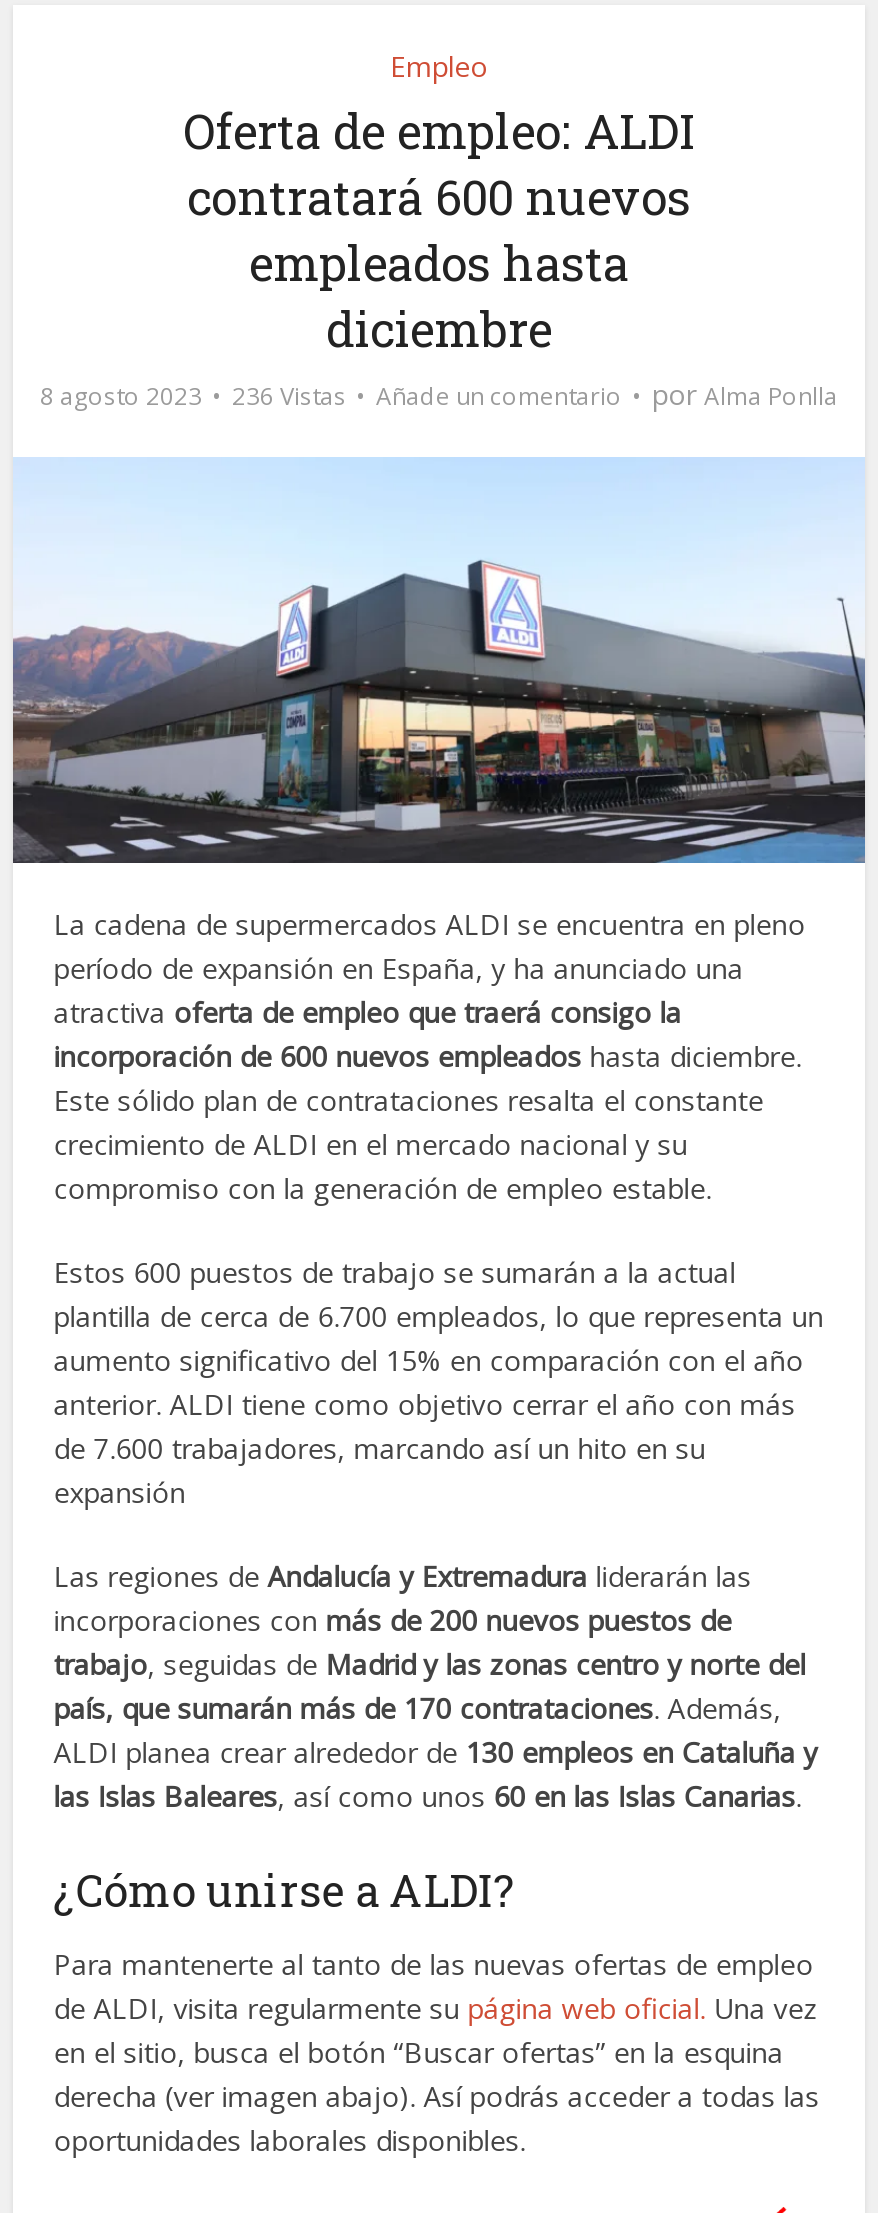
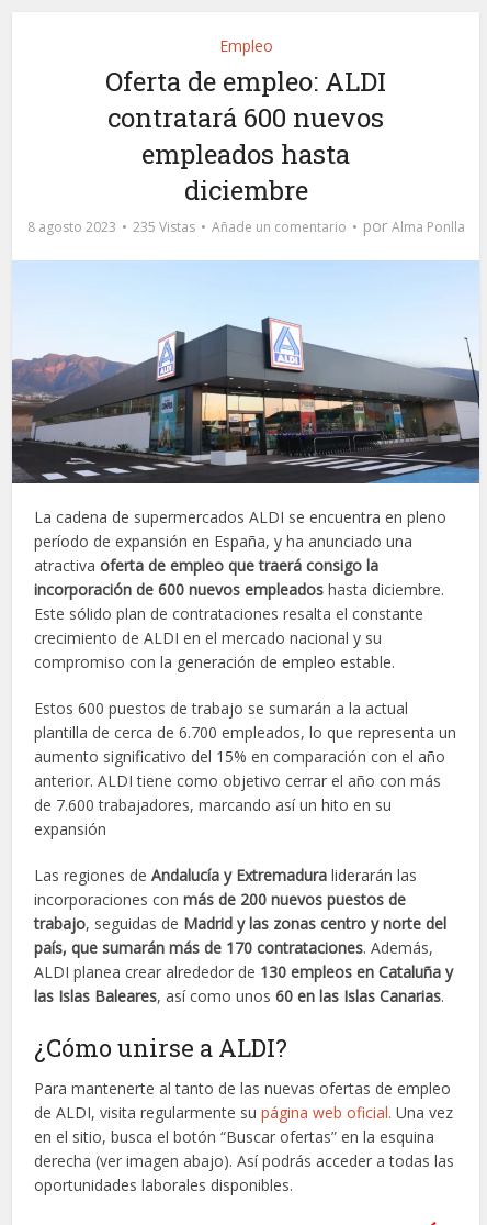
[40,375,838,413] 8 agosto 2023 236 Vistas Añade un comentario por Alma Ponlla -> [27,215,465,236] 8 agosto 2023 235 Vistas Añade un comentario por Alma Ponlla

